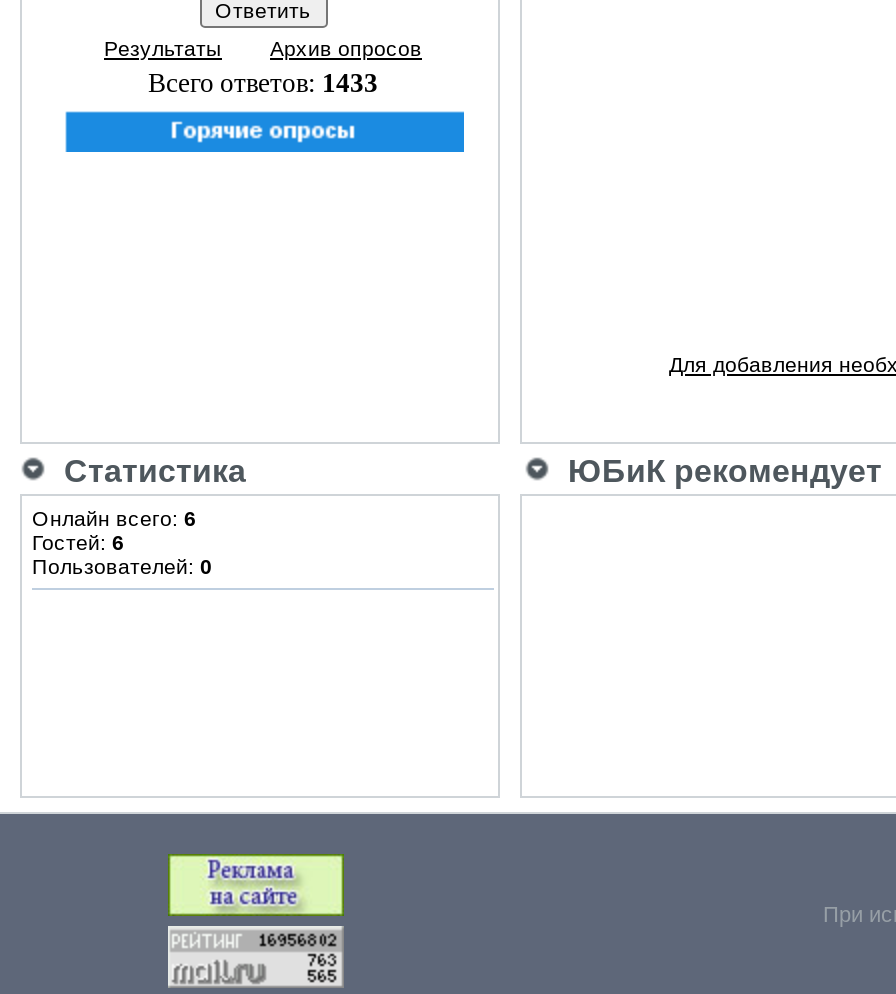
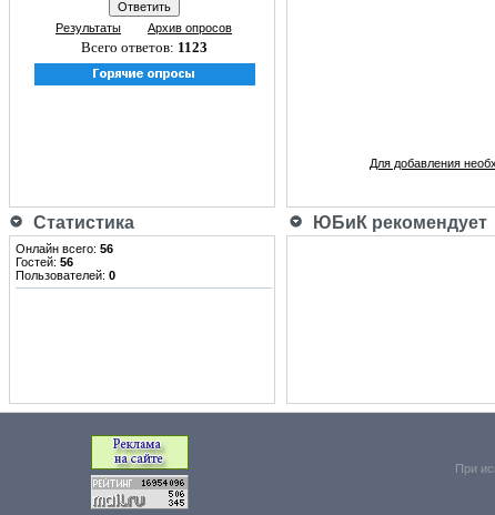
[148,68,378,98] Всего ответов: 1433 -> [80,39,207,55] Всего ответов: 1123
[32,506,196,530] Онлайн всего: 6 -> [16,242,113,255] Онлайн всего: 56
[32,530,124,554] Гостей: 6 -> [16,255,73,269] Гостей: 56

